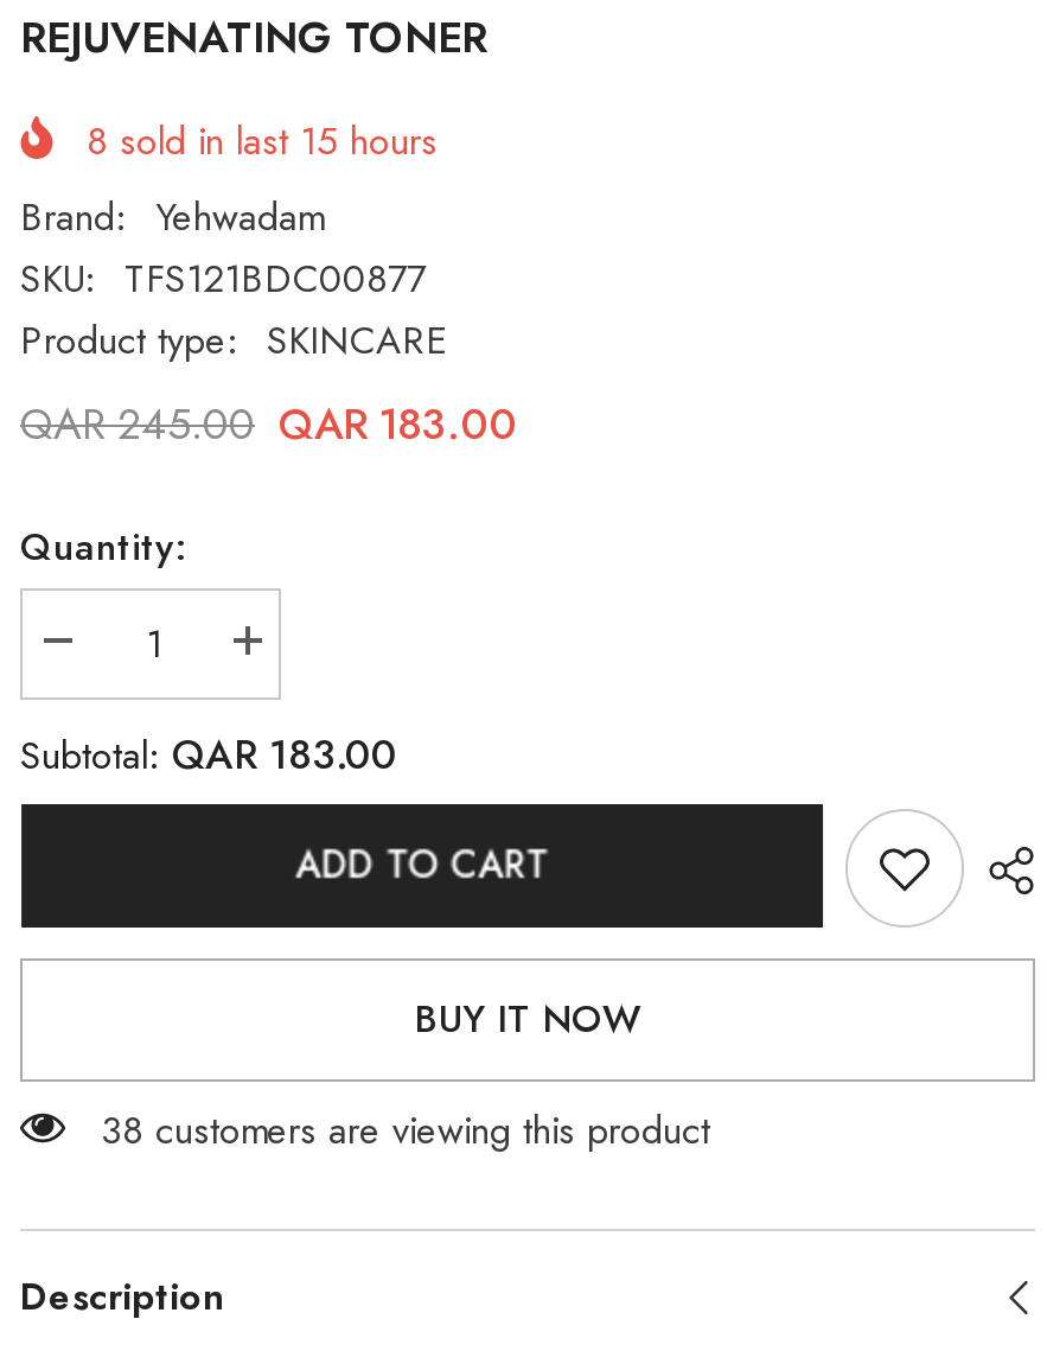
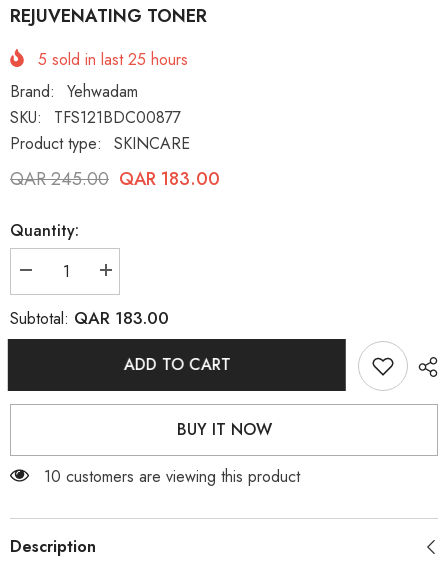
[87,115,438,169] 8 sold in last 15 hours -> [38,48,188,71] 5 sold in last 25 hours
[101,1103,710,1157] 38 customers are viewing this product -> [44,465,300,488] 10 customers are viewing this product

